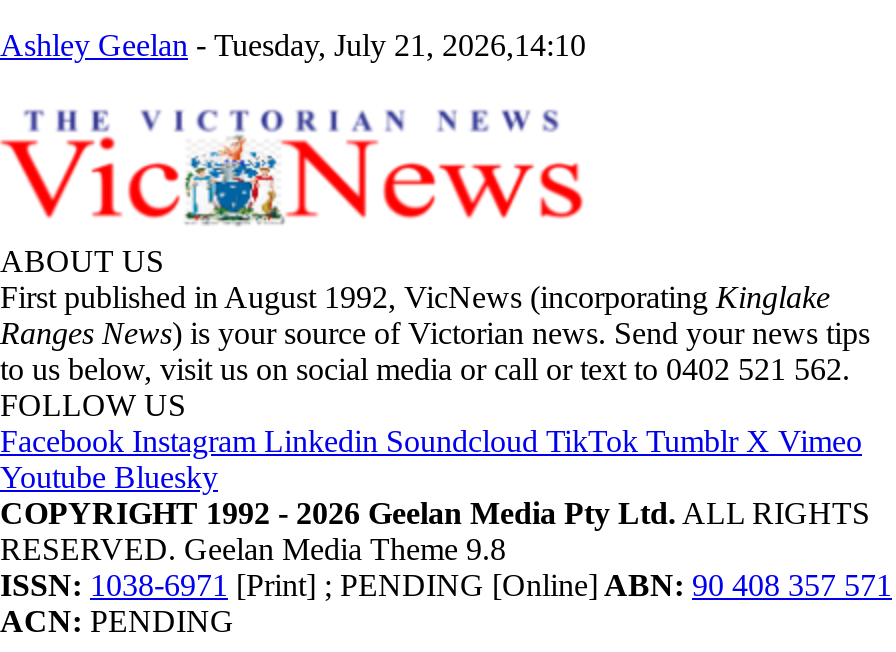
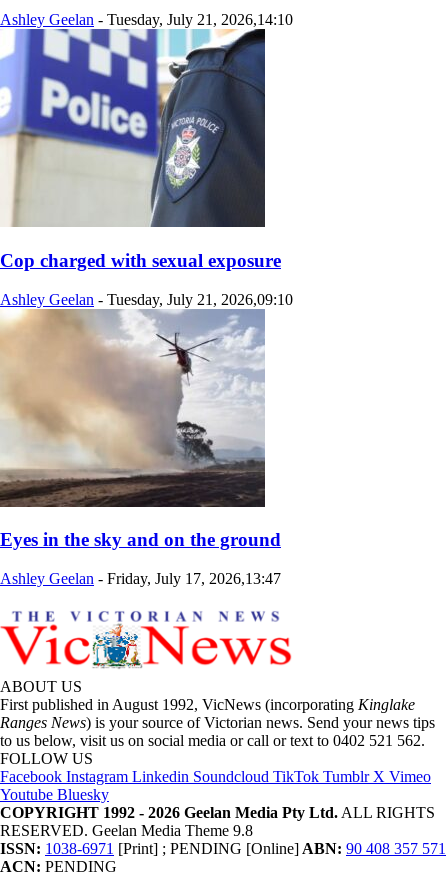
none -> [0,31,293,308] [image] | Cop charged with sexual exposure | Ashley Geelan - Tuesday, July 21, 2026,09:10
none -> [0,315,281,587] [image] | Eyes in the sky and on the ground | Ashley Geelan - Friday, July 17, 2026,13:47

